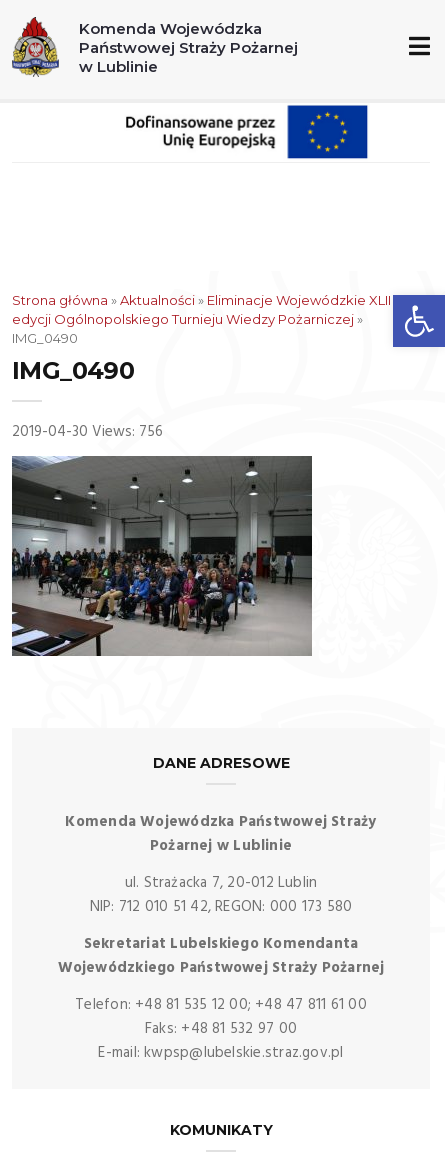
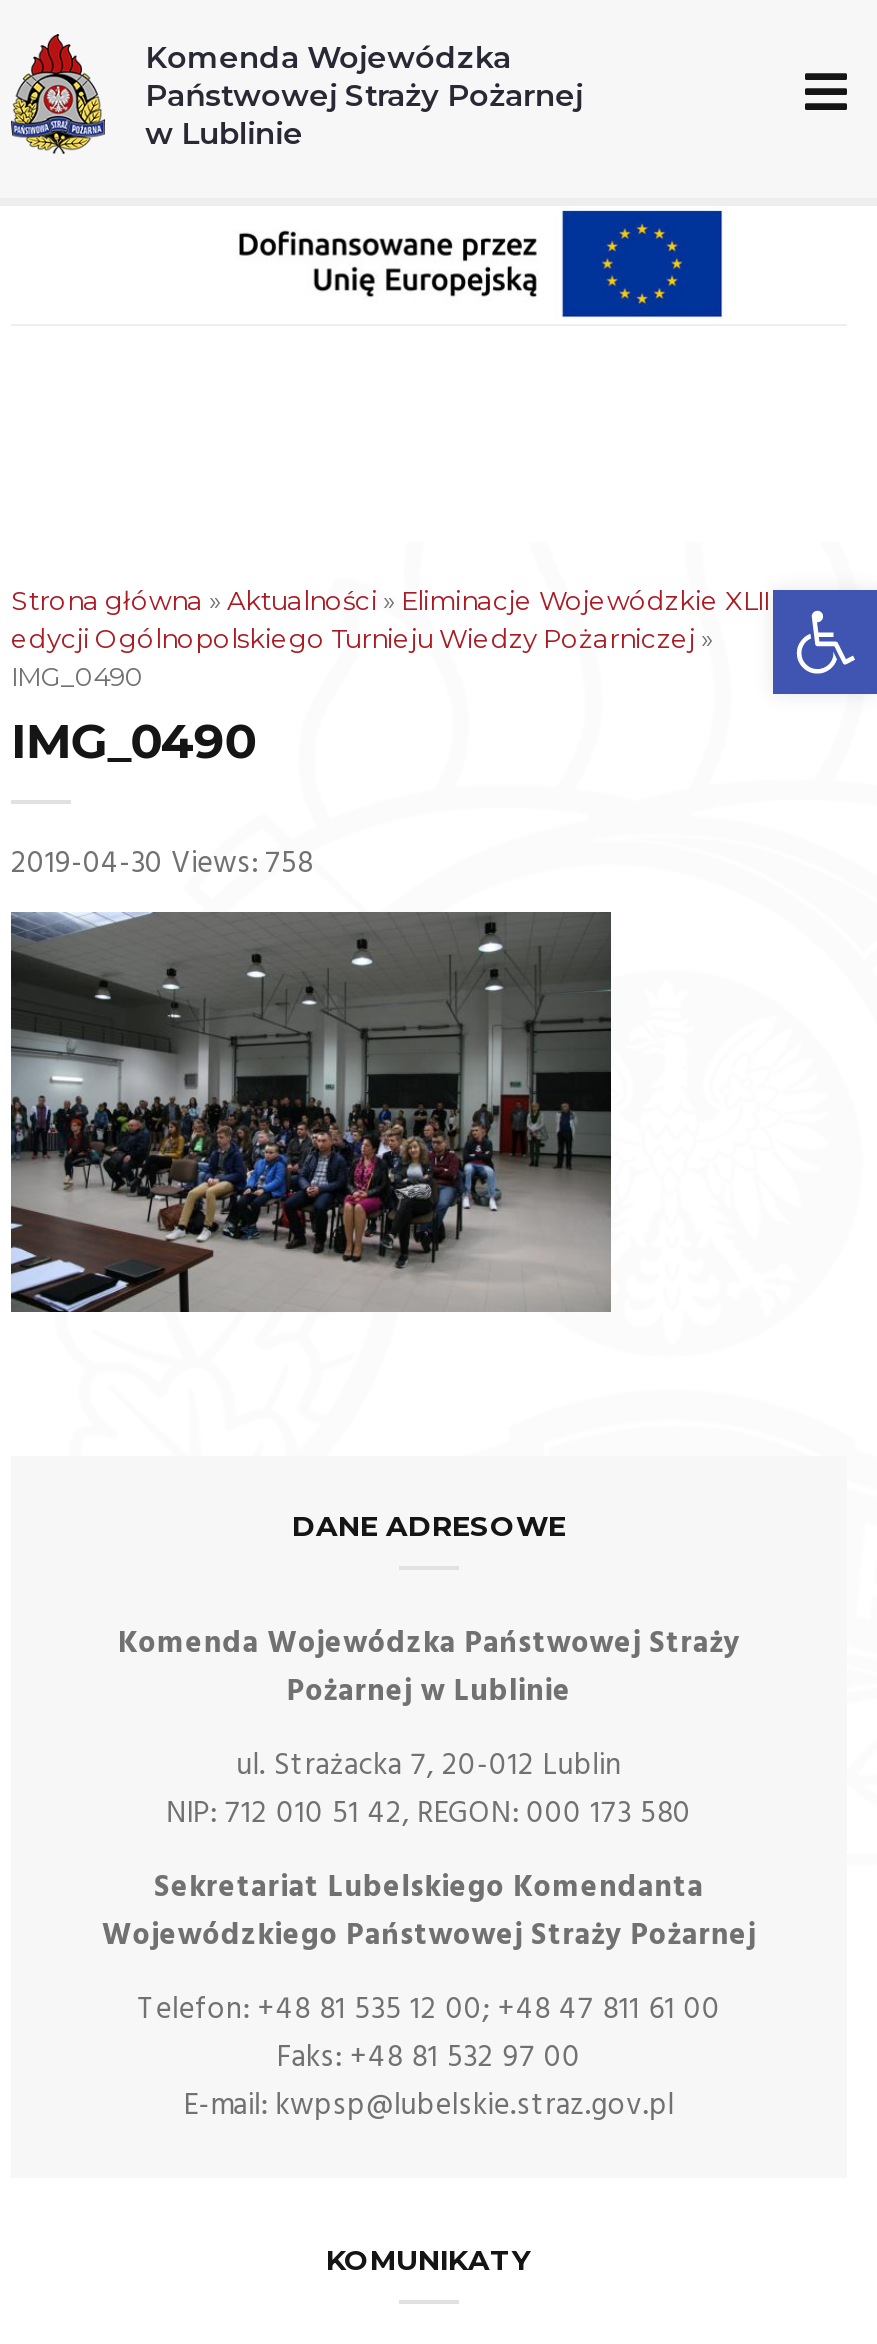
[12,420,163,444] 2019-04-30 Views: 756 -> [11,840,313,888] 2019-04-30 Views: 758

